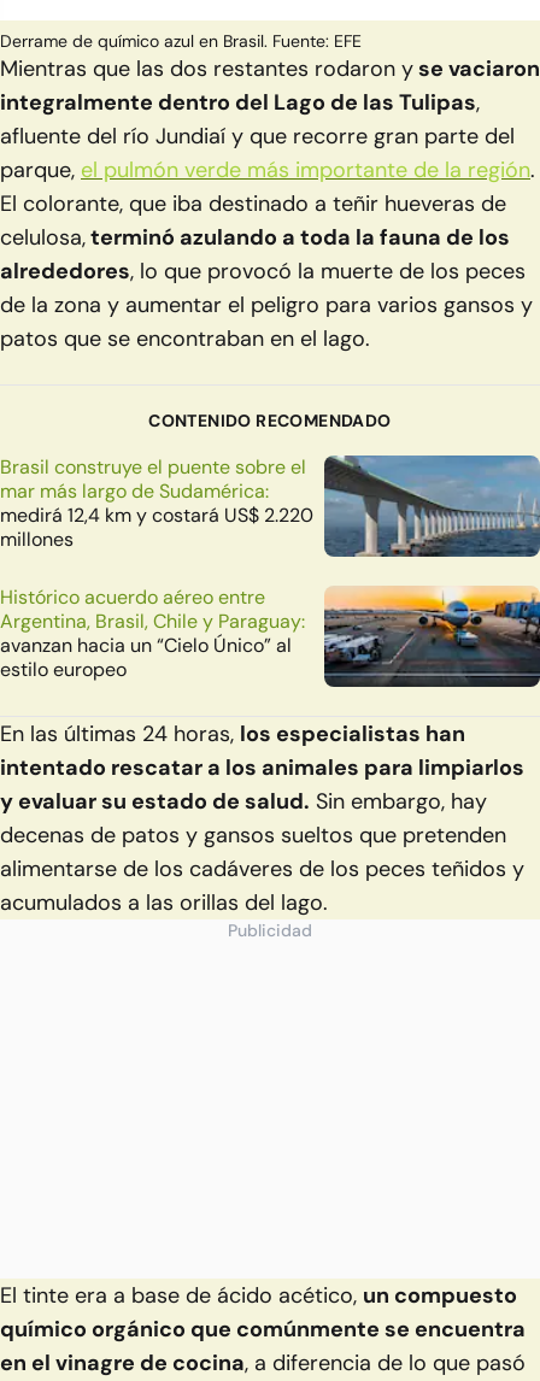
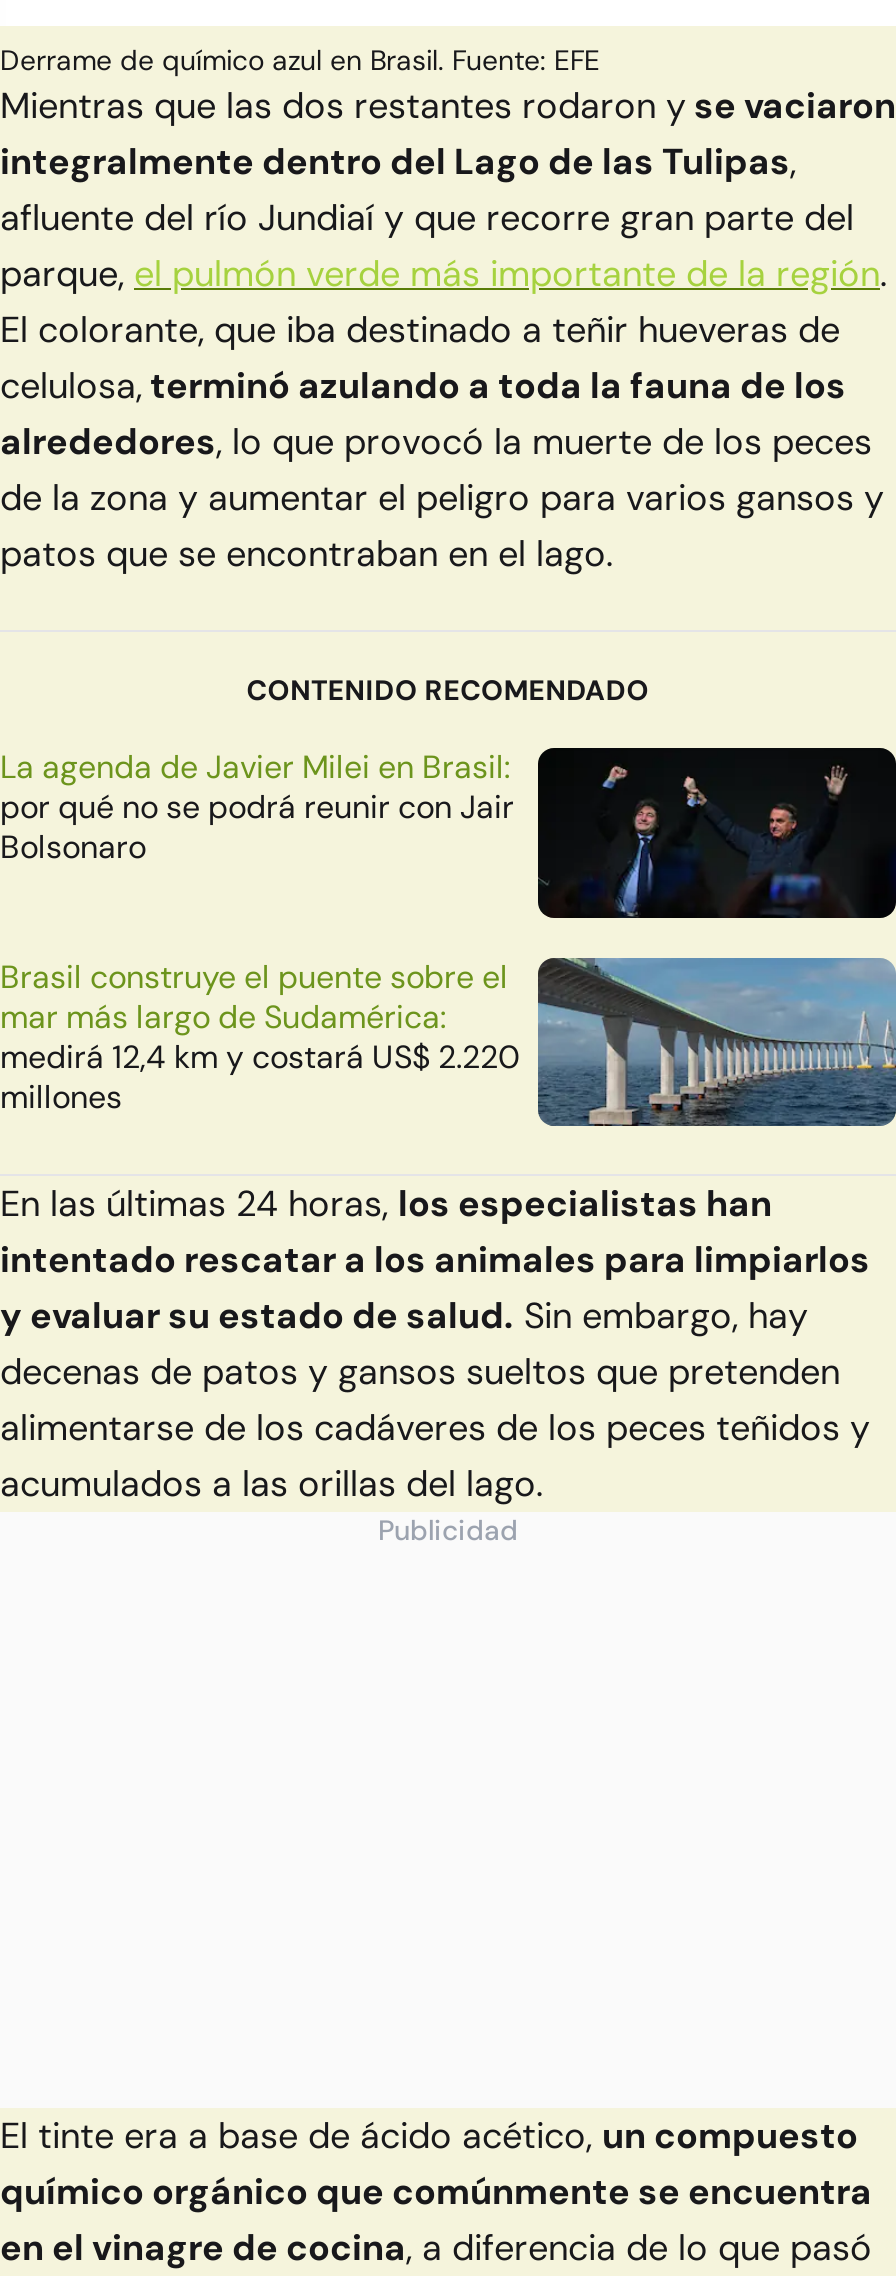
none -> [0,747,514,869] La agenda de Javier Milei en Brasil: | por qué no se podrá reunir con Jair | Bolsonaro
moved [0,455,313,552] -> [0,956,520,1118]: Brasil construye el puente sobre el | mar más largo de Sudamérica: | medirá 12,4 km y costará US$ 2.220 | millones
[328,456,536,558] [image] -> [536,746,890,920] [image]
[0,585,305,683] Histórico acuerdo aéreo entre | Argentina, Brasil, Chile y Paraguay: | avanzan hacia un “Cielo Único” al | estilo europeo -> none
[323,586,536,687] [image] -> [538,956,890,1126] [image]

